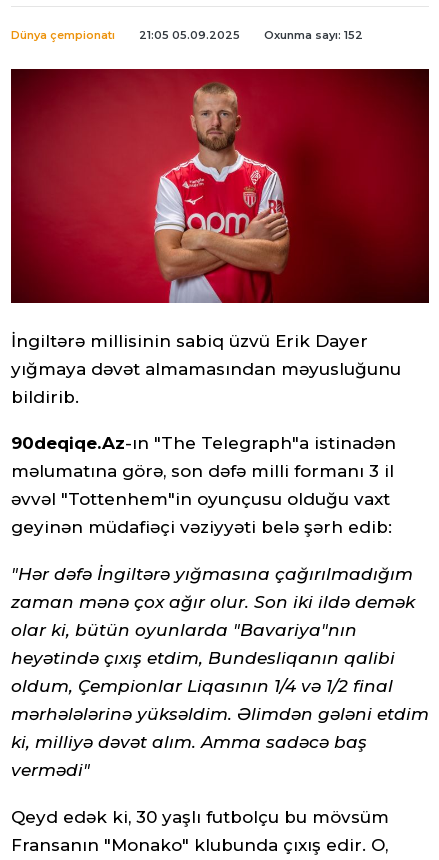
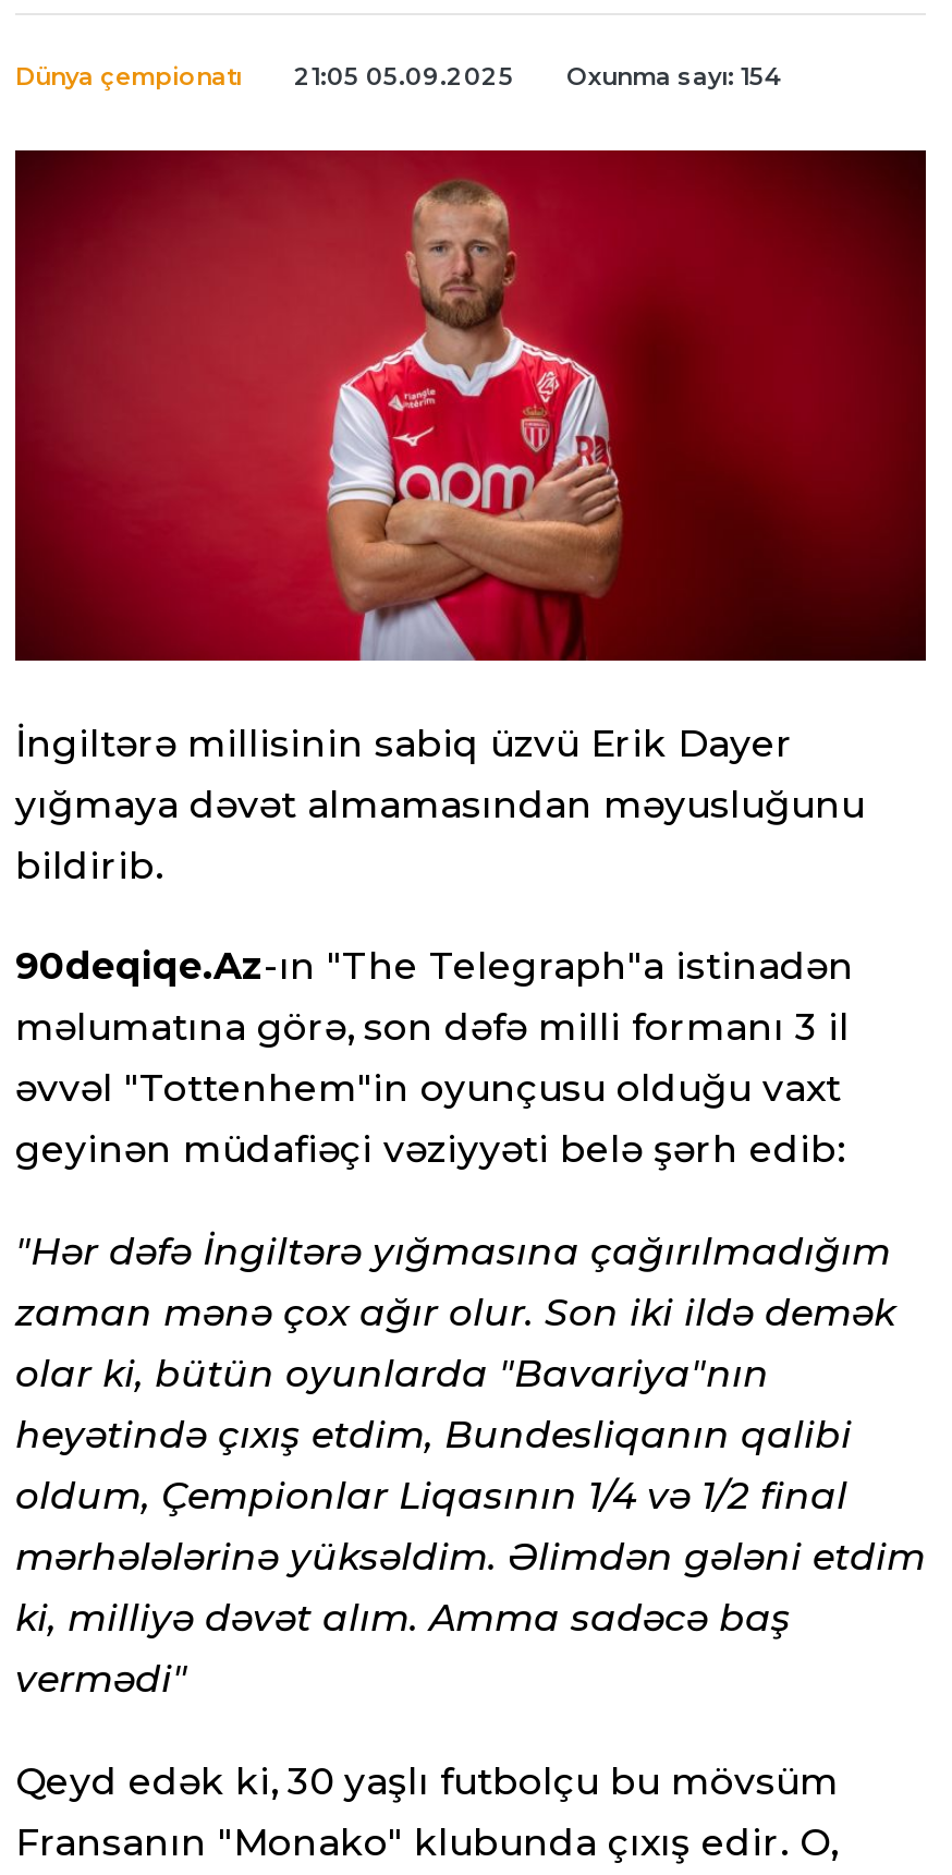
[11,28,363,42] Dünya çempionatı 21:05 05.09.2025 Oxunma sayı: 152 -> [15,60,782,91] Dünya çempionatı 21:05 05.09.2025 Oxunma sayı: 154

